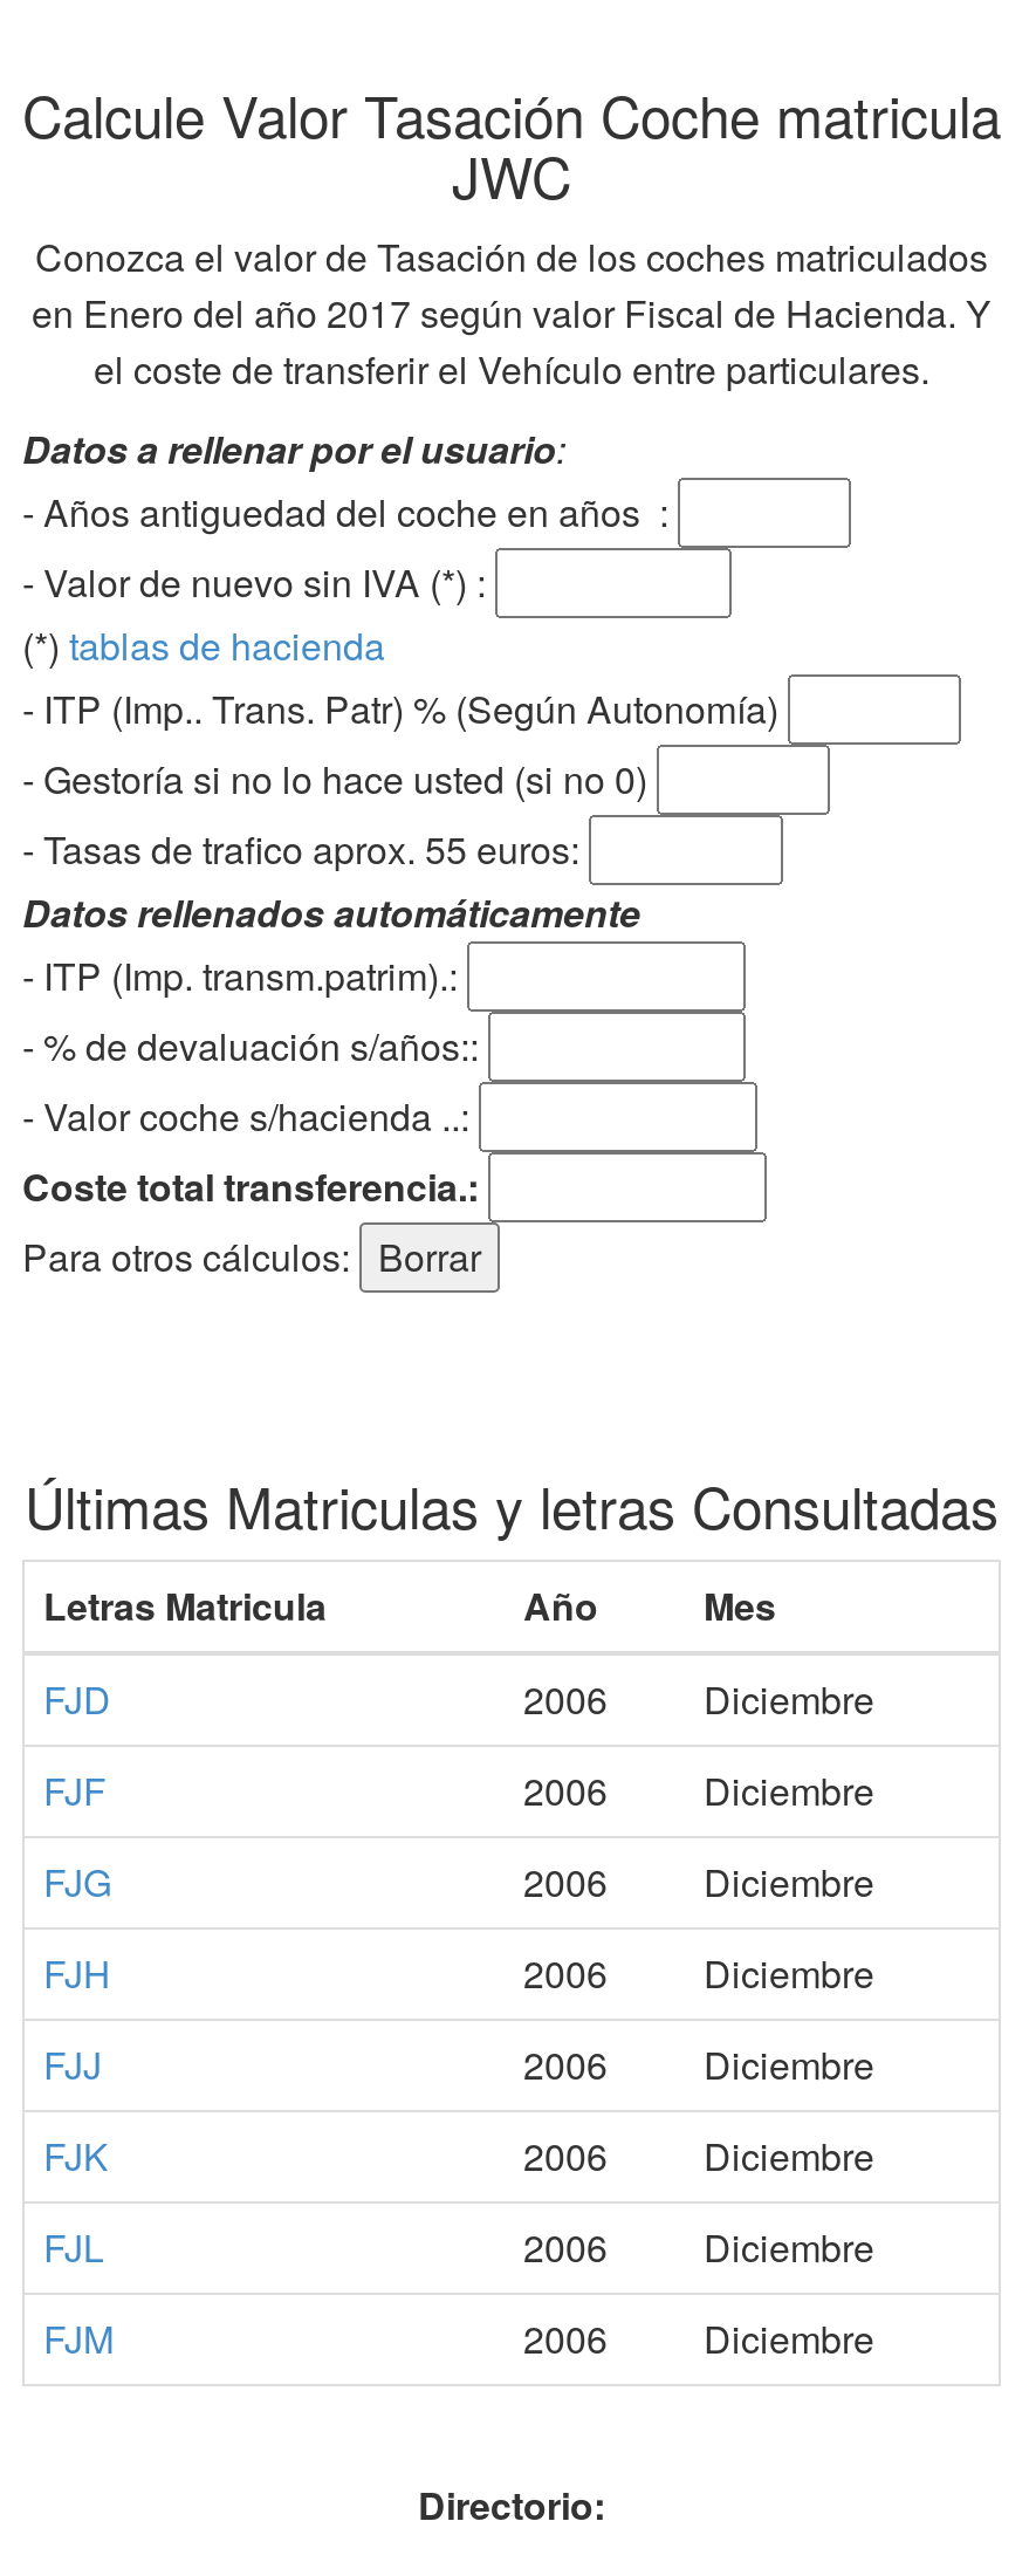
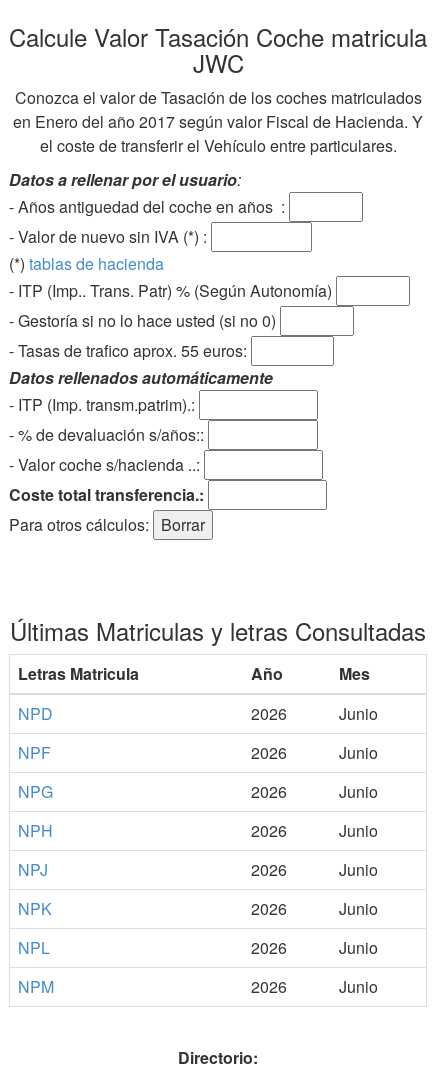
[43,1671,874,1725] FJD | 2006 | Diciembre -> [18,702,378,725] NPD | 2026 | Junio
[43,1763,874,1817] FJF | 2006 | Diciembre -> [18,741,378,764] NPF | 2026 | Junio
[43,1854,874,1908] FJG | 2006 | Diciembre -> [18,780,378,803] NPG | 2026 | Junio
[43,1945,874,1999] FJH | 2006 | Diciembre -> [18,819,378,842] NPH | 2026 | Junio
[43,2037,874,2091] FJJ | 2006 | Diciembre -> [18,858,378,881] NPJ | 2026 | Junio
[43,2128,874,2182] FJK | 2006 | Diciembre -> [18,897,378,920] NPK | 2026 | Junio
[43,2219,874,2273] FJL | 2006 | Diciembre -> [18,936,378,959] NPL | 2026 | Junio
[43,2311,874,2365] FJM | 2006 | Diciembre -> [18,975,378,998] NPM | 2026 | Junio

